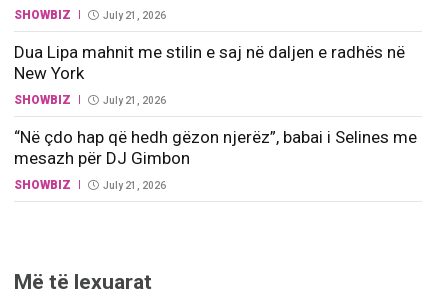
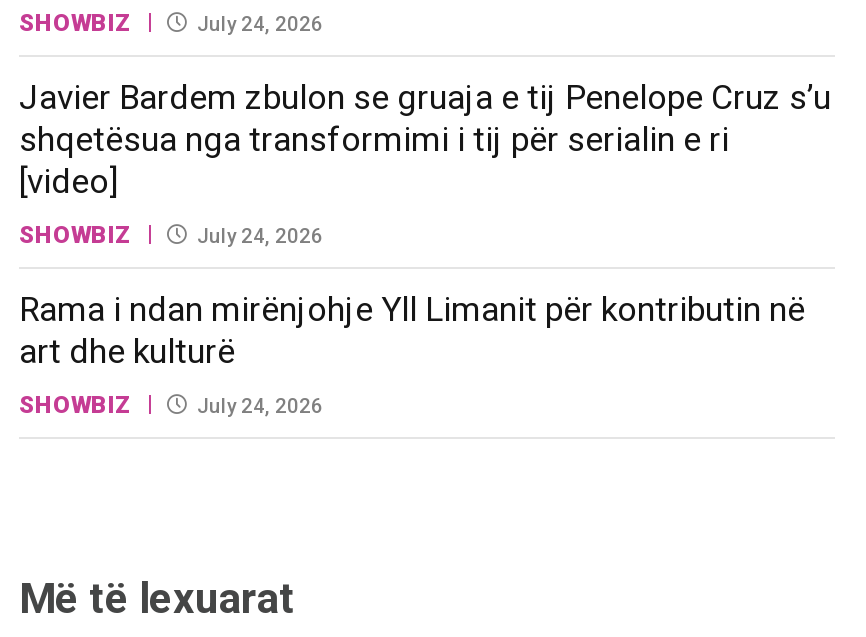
[103,10,166,21] July 21, 2026 -> [197,13,323,35] July 24, 2026
[14,42,405,83] Dua Lipa mahnit me stilin e saj në daljen e radhës në | New York -> [19,77,831,201] Javier Bardem zbulon se gruaja e tij Penelope Cruz s’u | shqetësua nga transformimi i tij për serialin e ri | [video]
[103,95,166,106] July 21, 2026 -> [197,225,323,247] July 24, 2026
[14,127,417,168] “Në çdo hap që hedh gëzon njerëz”, babai i Selines me | mesazh për DJ Gimbon -> [19,289,805,371] Rama i ndan mirënjohje Yll Limanit për kontributin në | art dhe kulturë
[103,180,166,191] July 21, 2026 -> [197,395,323,417] July 24, 2026

